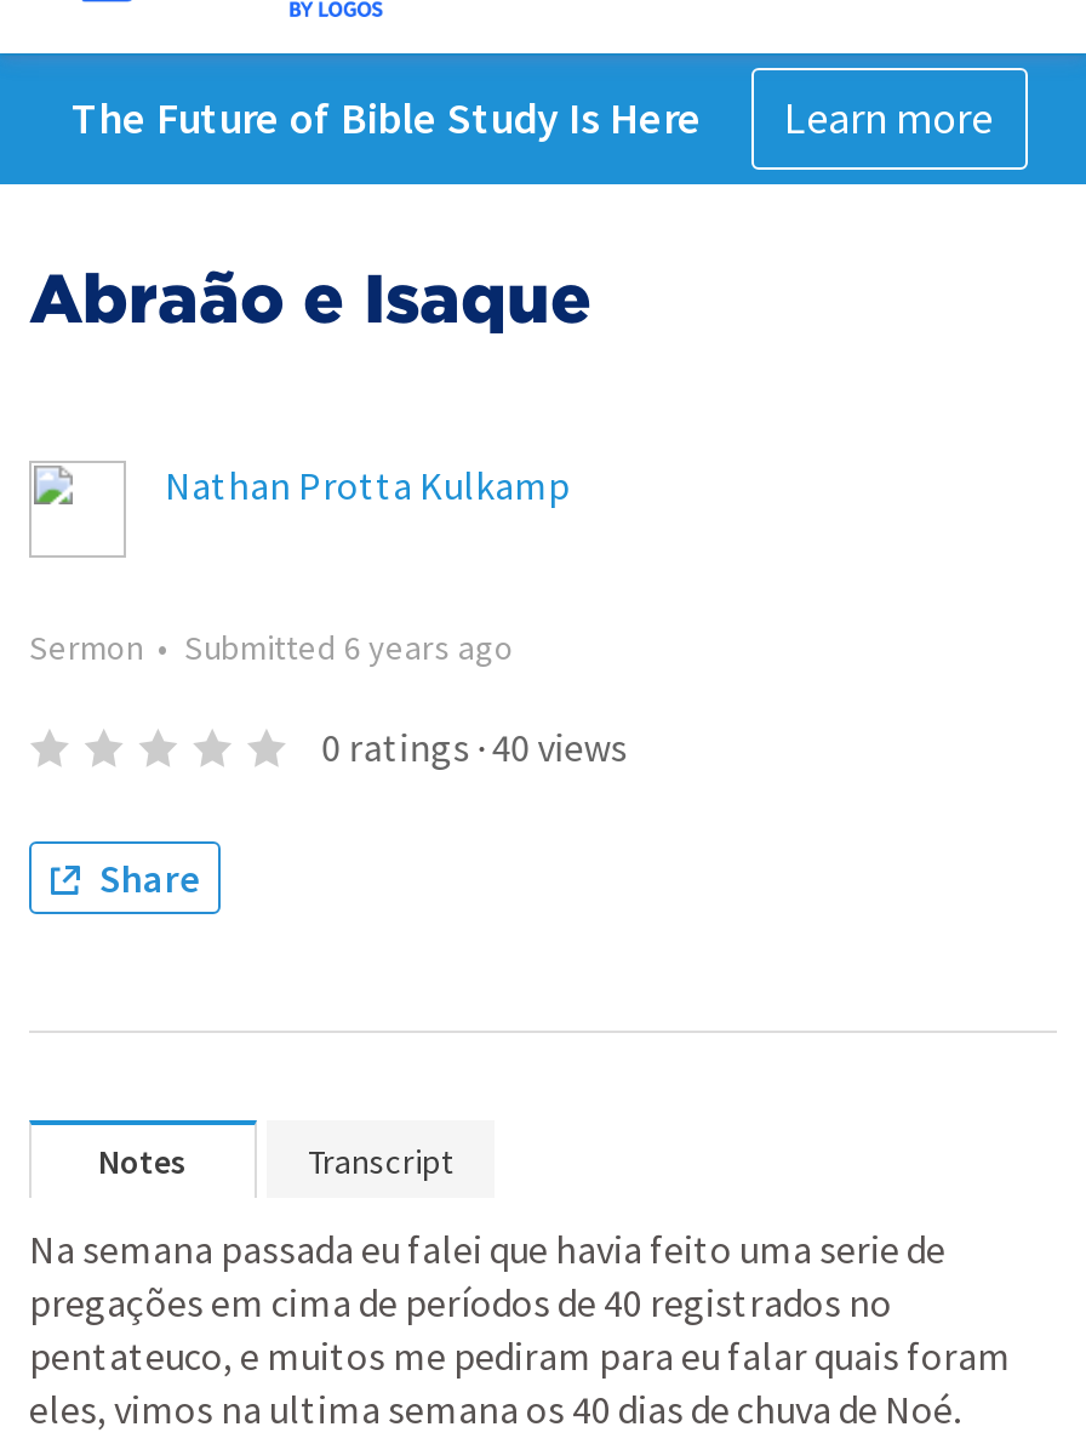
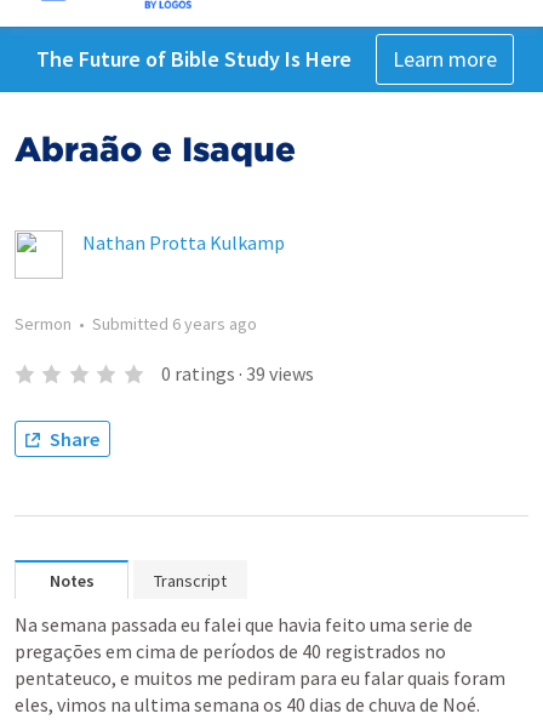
[322,723,627,771] 0 ratings · 40 views -> [161,361,314,386] 0 ratings · 39 views

